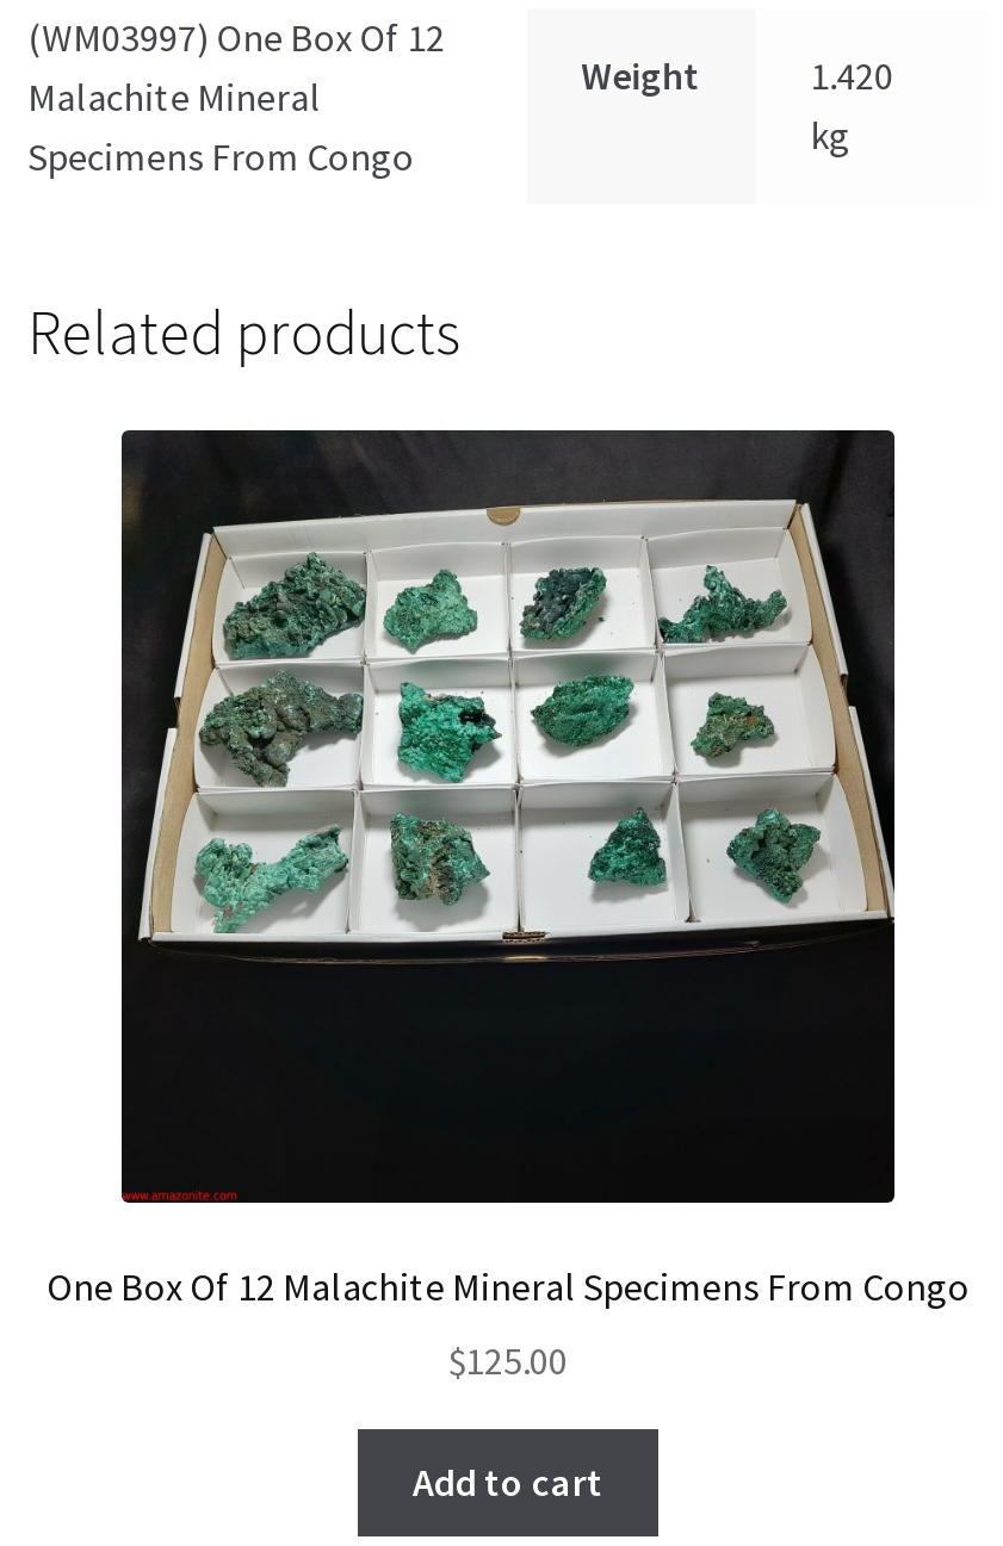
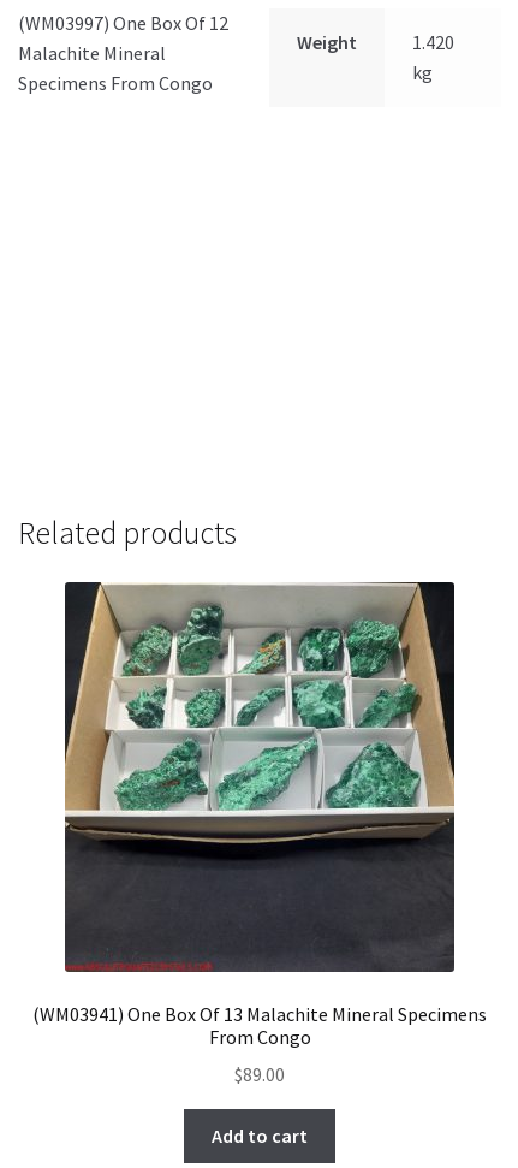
[47,428,970,1311] [image] | One Box Of 12 Malachite Mineral Specimens From Congo -> [32,582,487,1049] [image] | (WM03941) One Box Of 13 Malachite Mineral Specimens | From Congo
[448,1336,568,1384] $125.00 -> [234,1062,285,1086] $89.00

